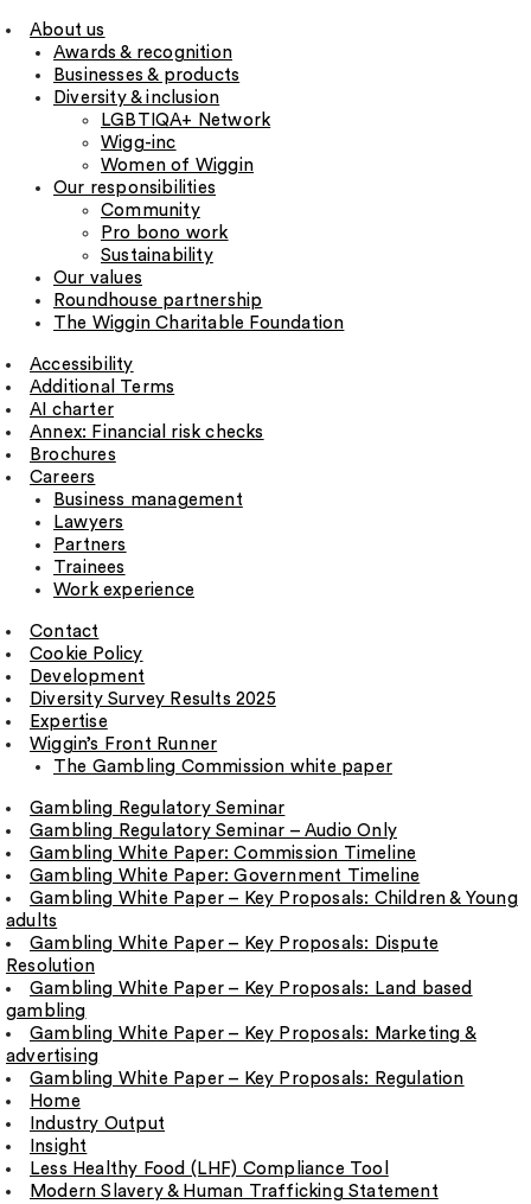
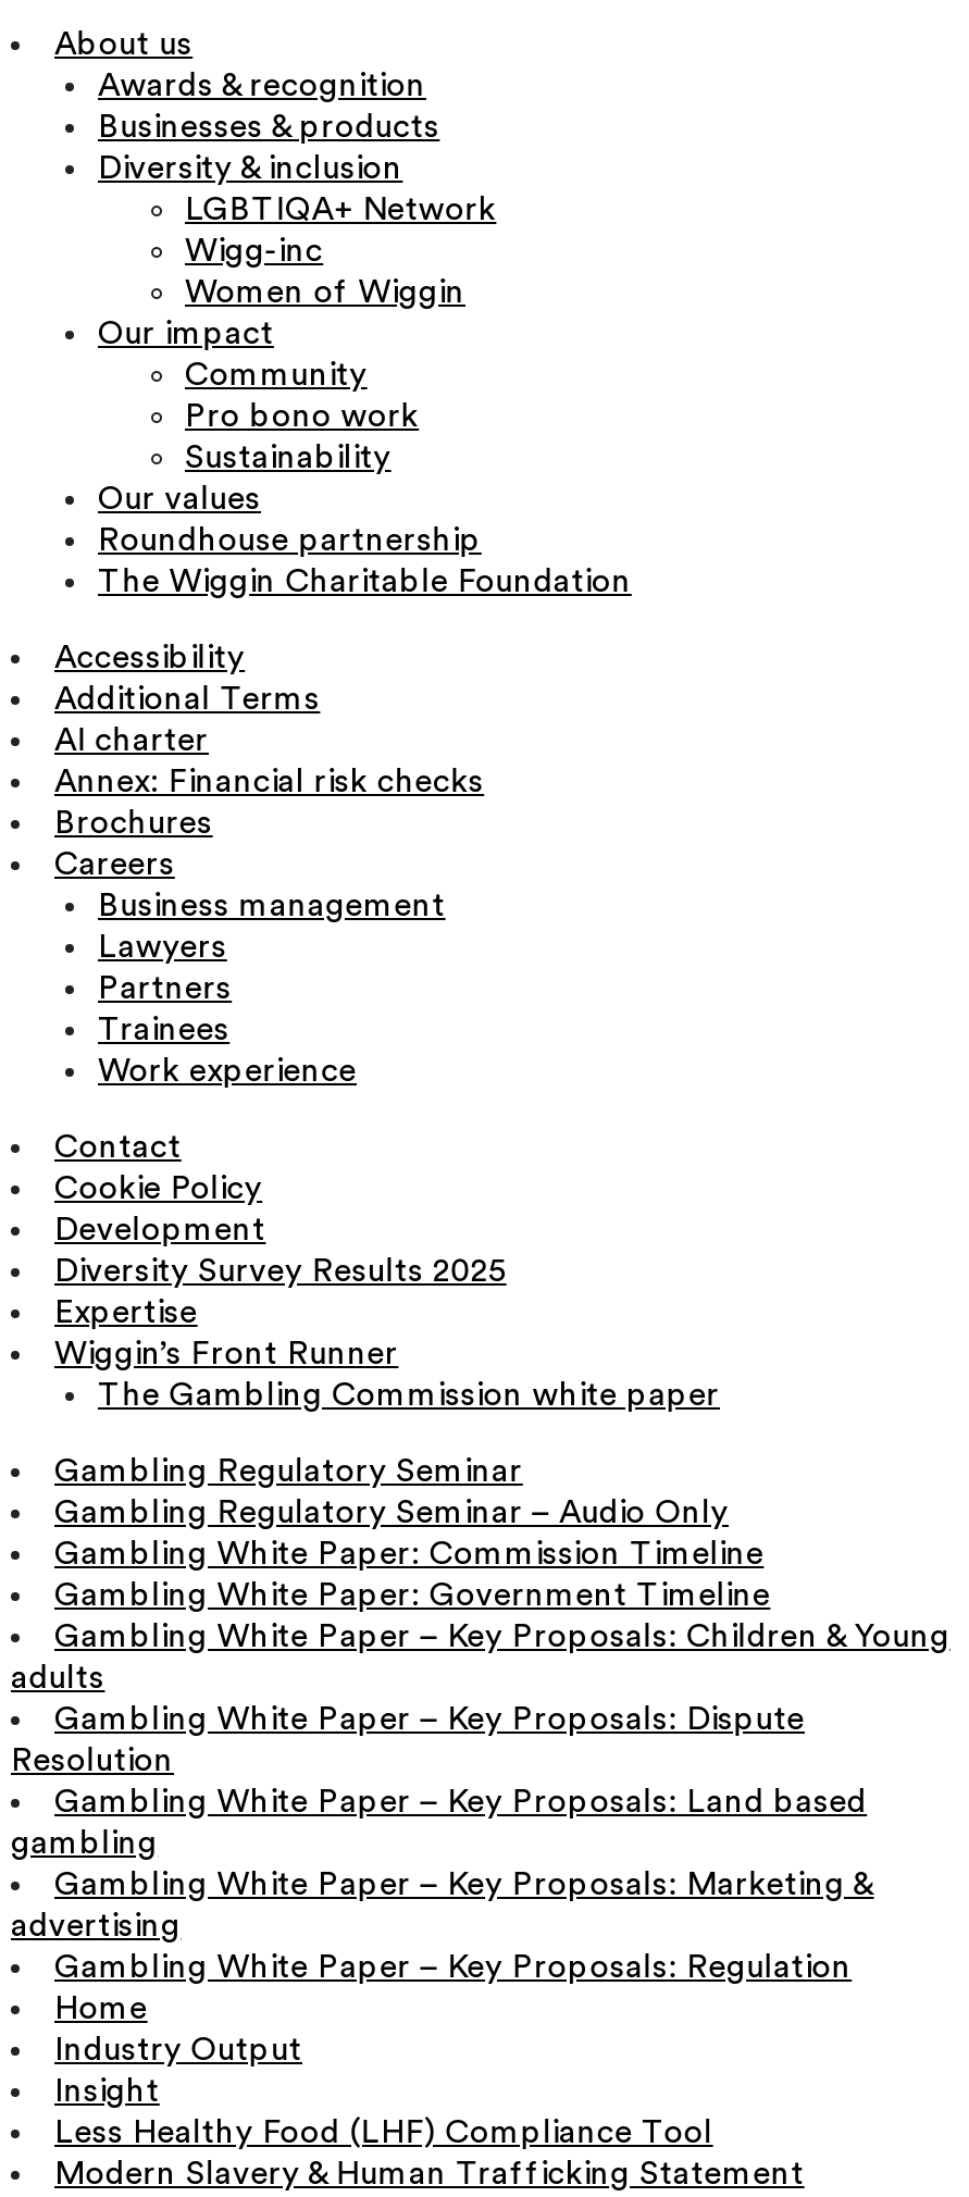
[53,179,216,197] Our responsibilities -> [98,318,274,350] Our impact

